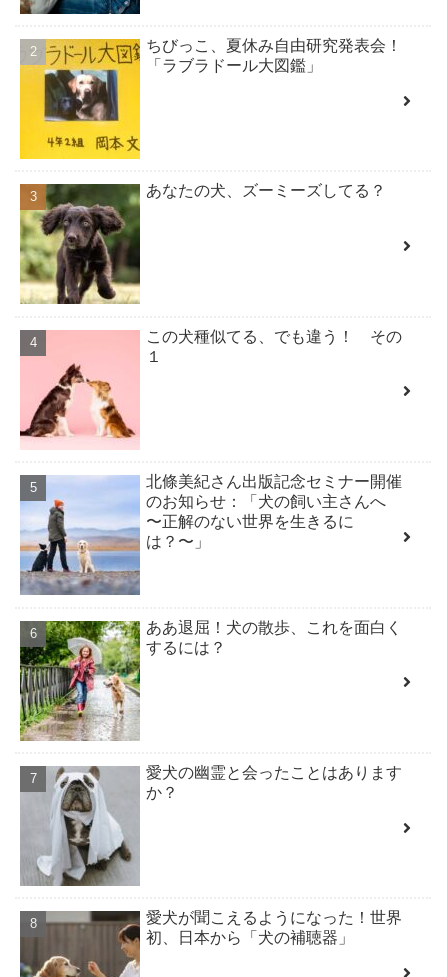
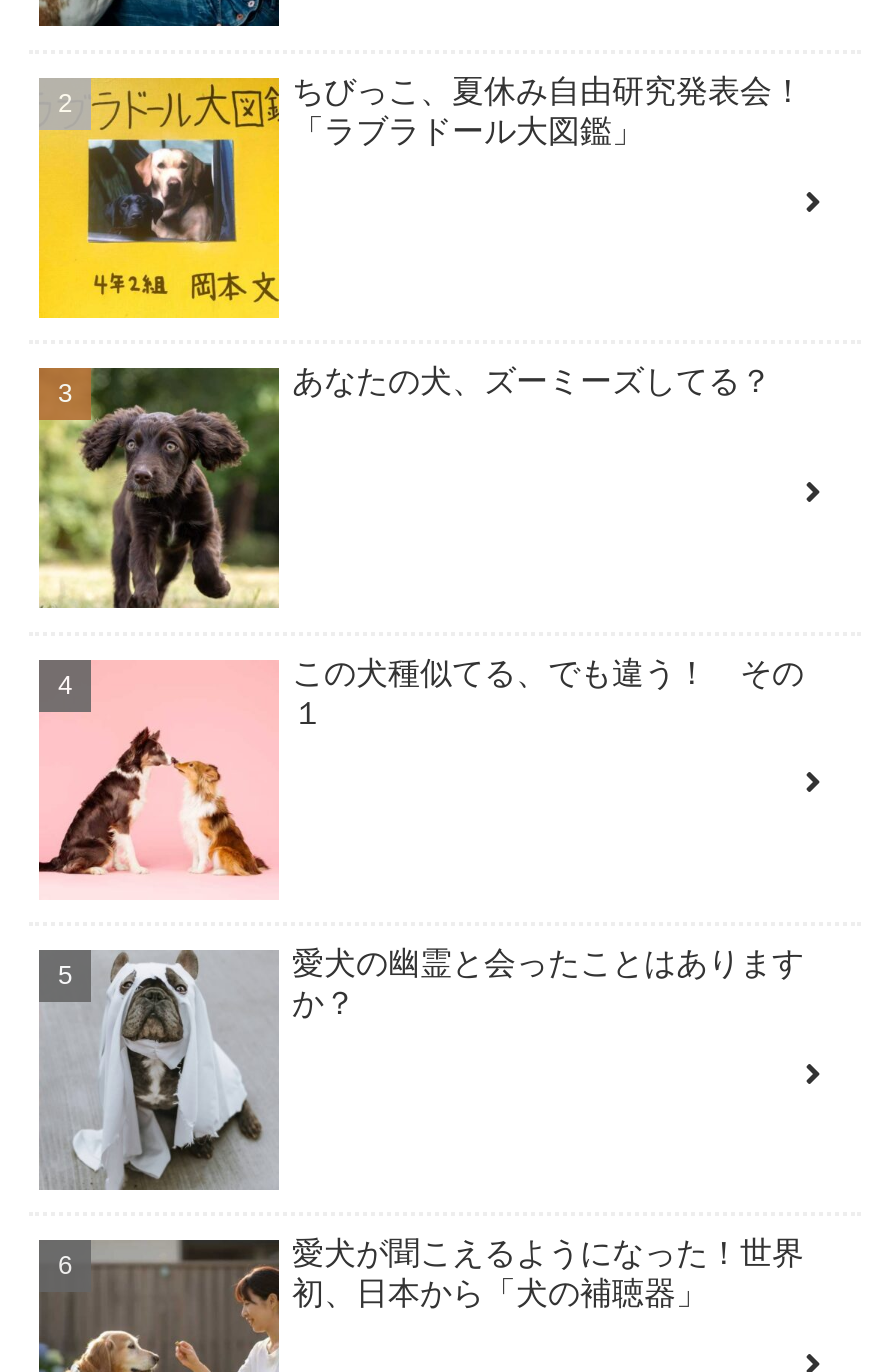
[20,473,402,595] [image] | 北條美紀さん出版記念セミナー開催 | のお知らせ：「犬の飼い主さんへ | 〜正解のない世界を生きるに | は？〜」 -> none
[19,618,402,742] [image] | ああ退屈！犬の散歩、これを面白く | するには？ -> none

